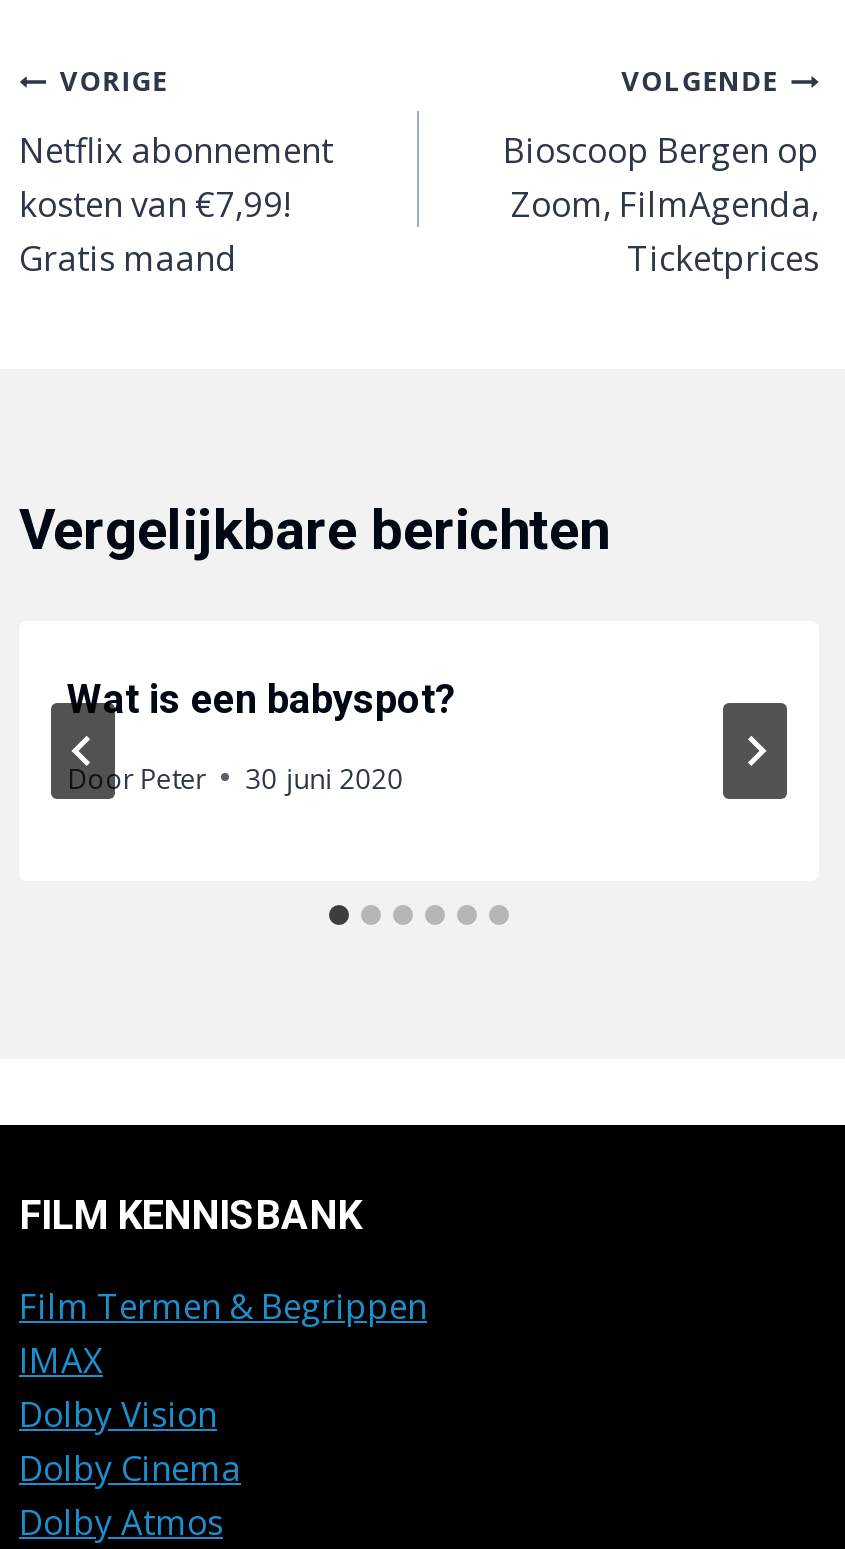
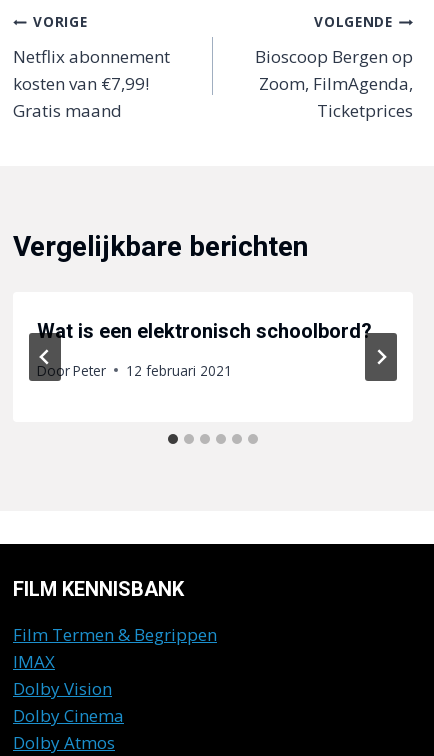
[67,675,457,723] Wat is een babyspot? -> [37,319,372,343] Wat is een elektronisch schoolbord?
[245,758,403,796] 30 juni 2020 -> [126,360,232,379] 12 februari 2021

